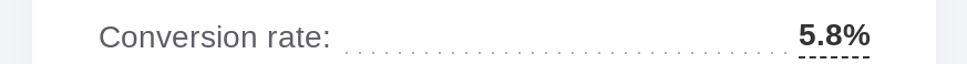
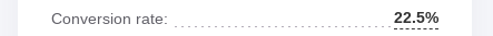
[799,17,870,52] 5.8% -> [394,9,438,26] 22.5%

